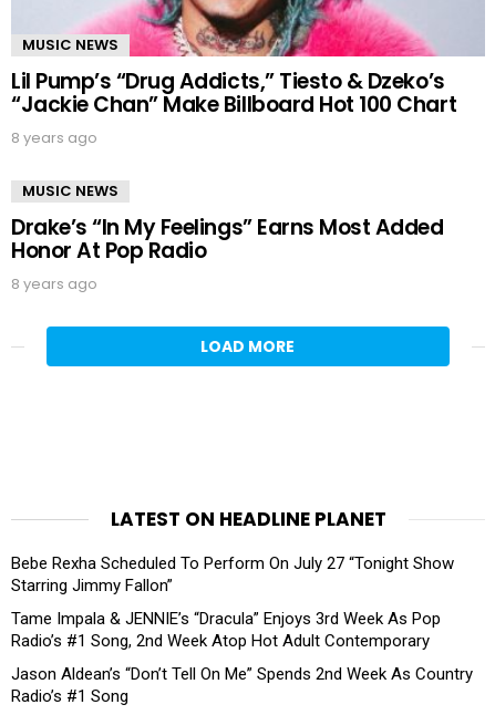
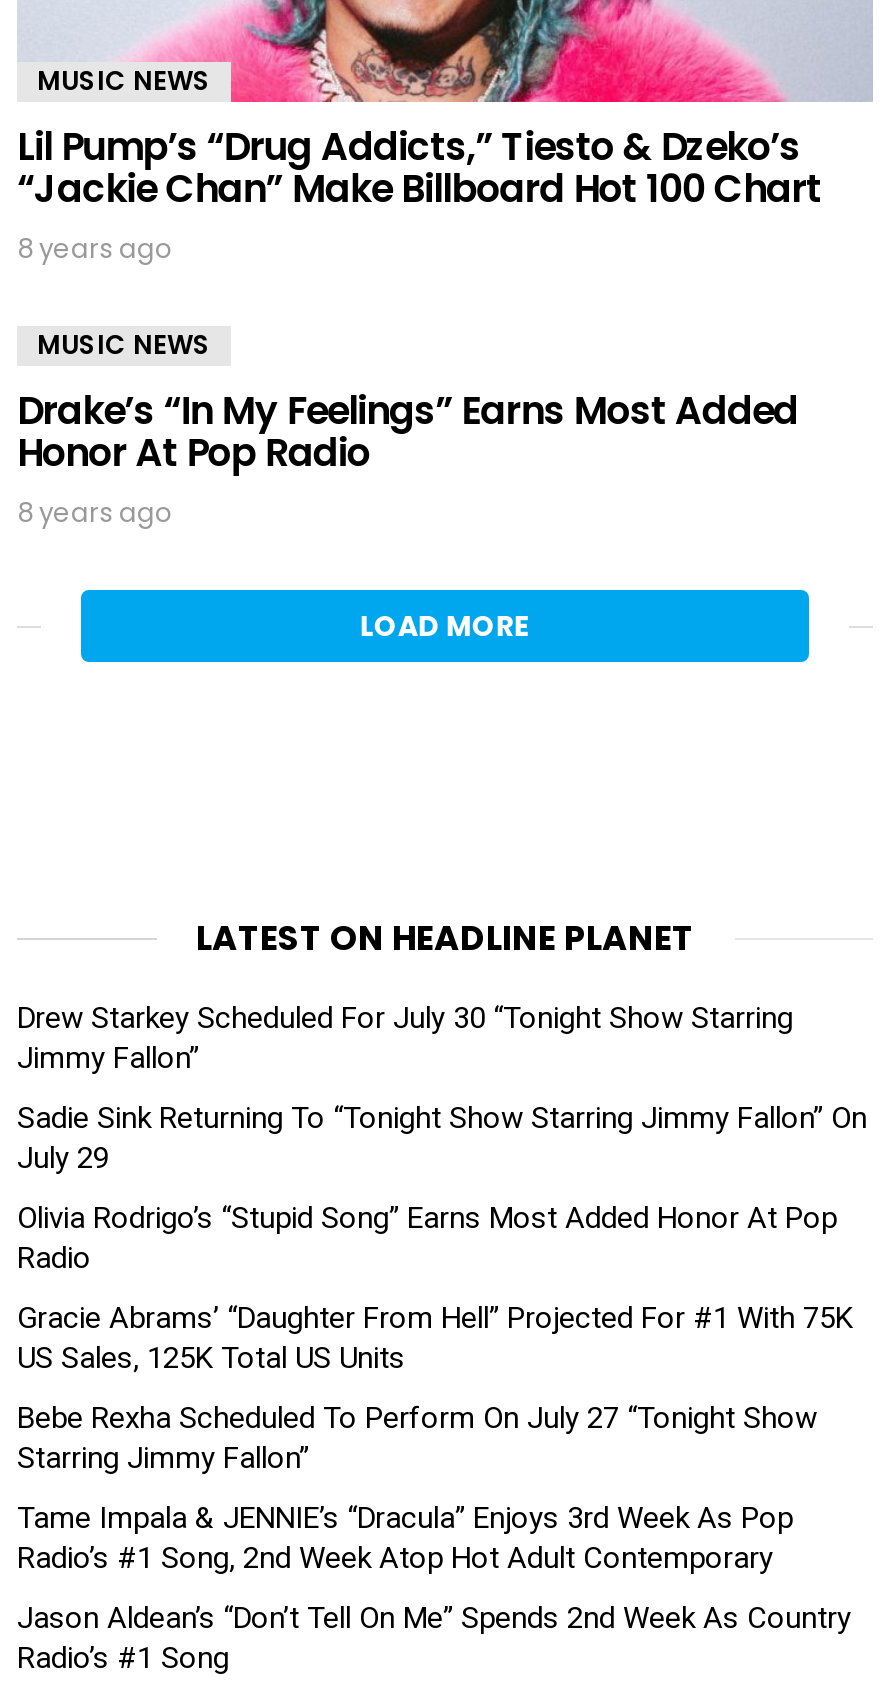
none -> [17,1000,867,1375] Drew Starkey Scheduled For July 30 “Tonight Show Starring | Jimmy Fallon” | Sadie Sink Returning To “Tonight Show Starring Jimmy Fallon” On | July 29 | Olivia Rodrigo’s “Stupid Song” Earns Most Added Honor At Pop | Radio | Gracie Abrams’ “Daughter From Hell” Projected For #1 With 75K | US Sales, 125K Total US Units

